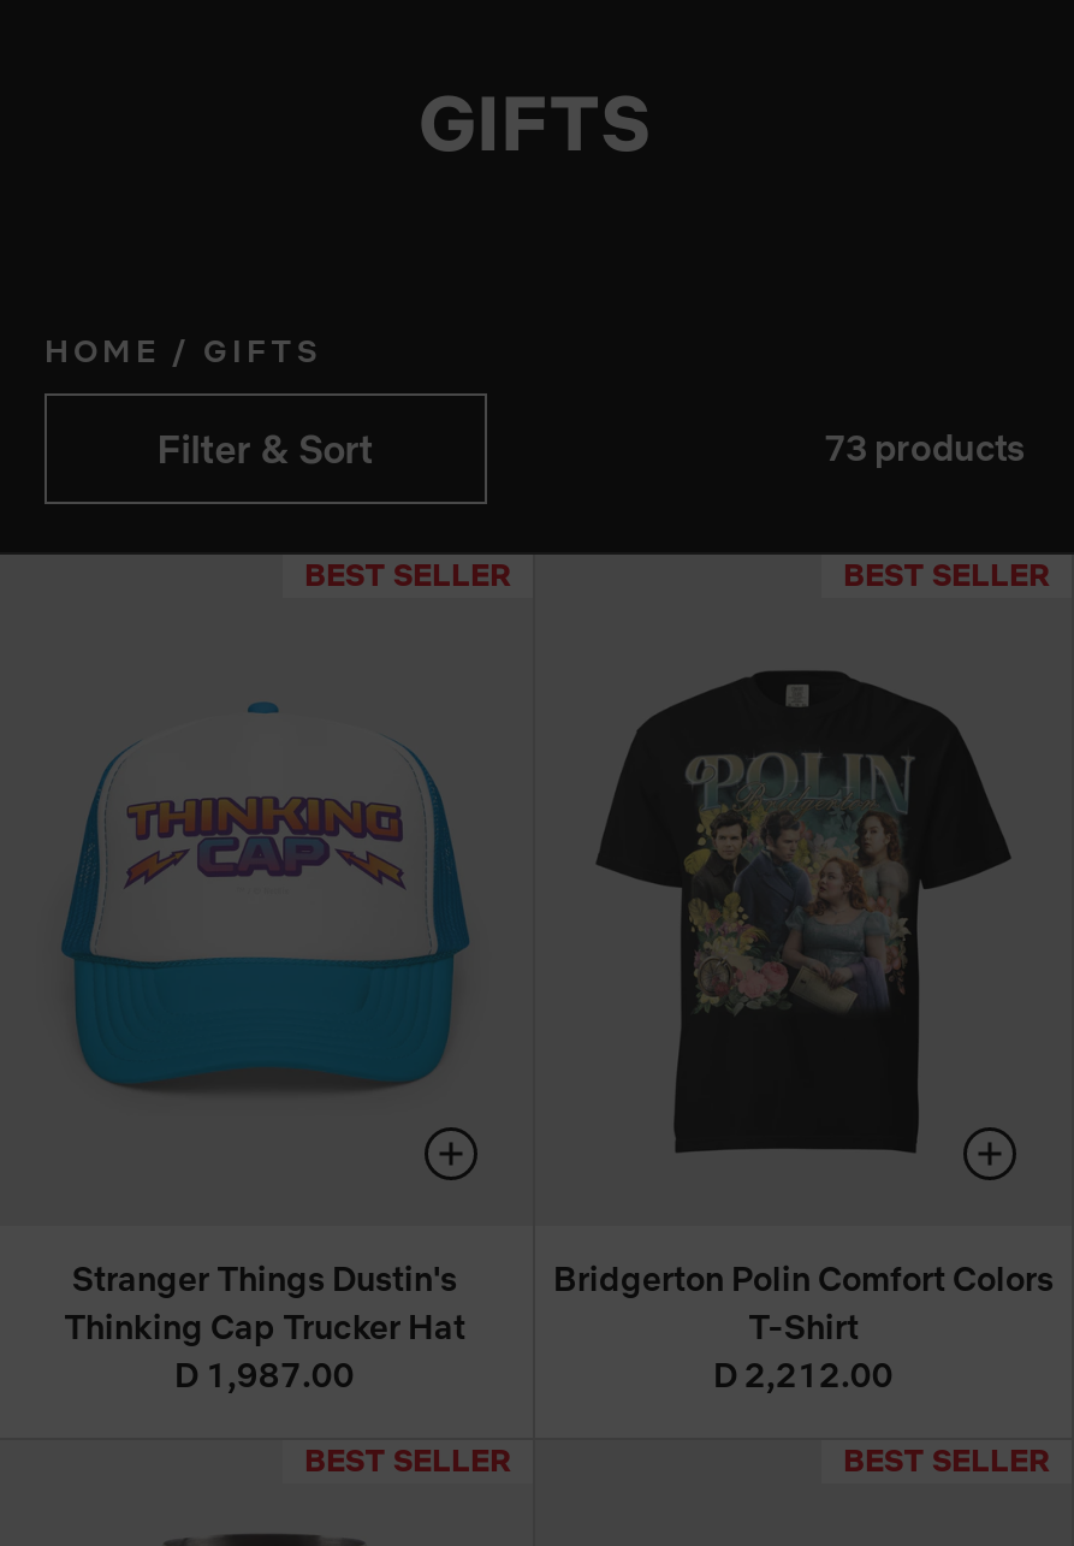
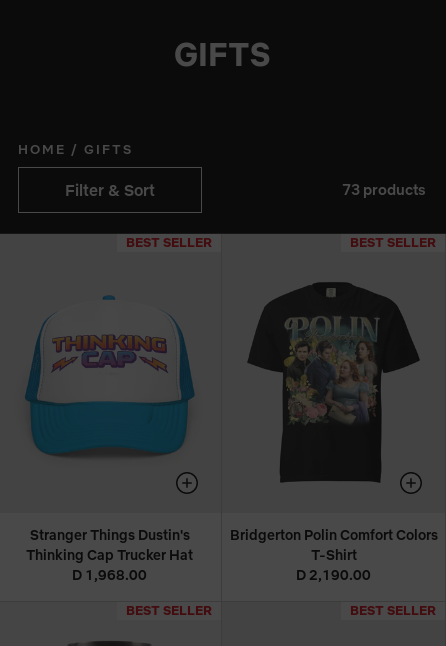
[174,1353,355,1396] D 1,987.00 -> [72,566,147,584] D 1,968.00
[713,1353,894,1396] D 2,212.00 -> [296,566,371,584] D 2,190.00

